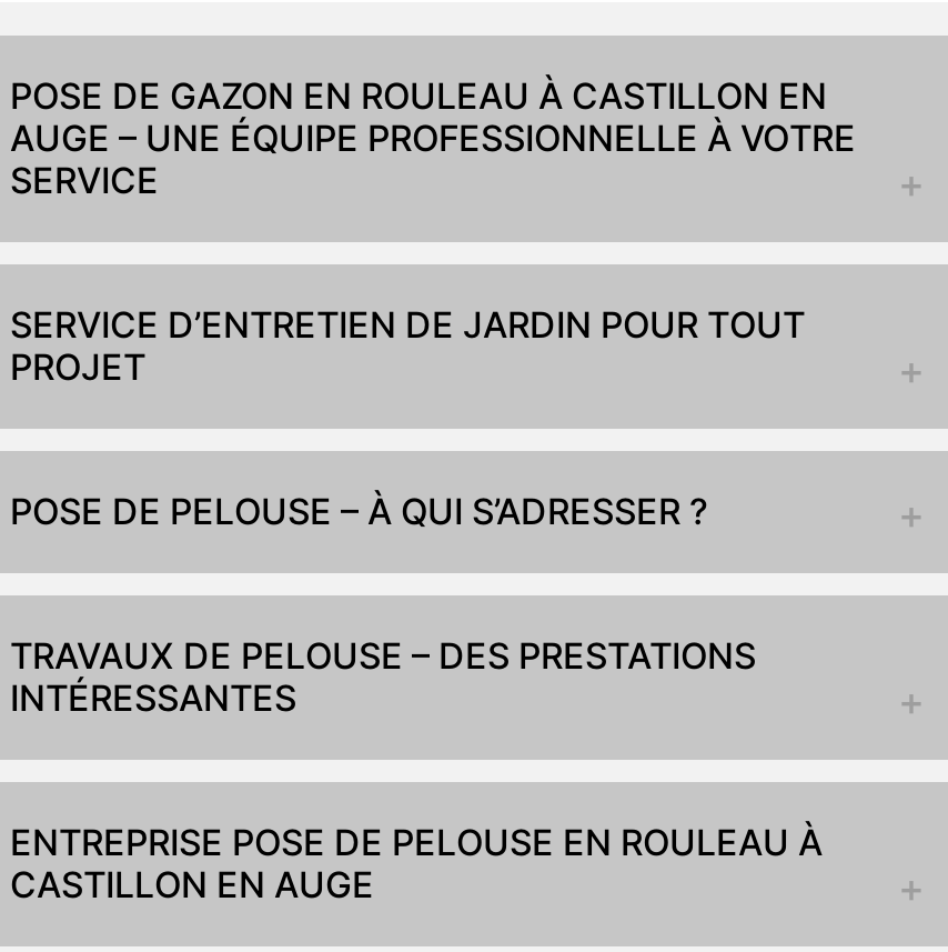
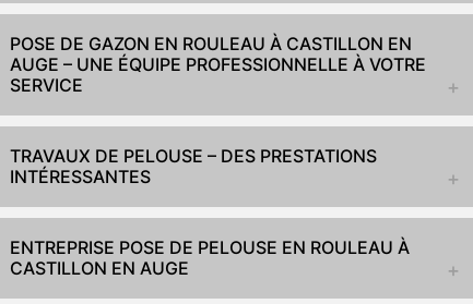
[10,303,805,534] SERVICE D’ENTRETIEN DE JARDIN POUR TOUT | PROJET | POSE DE PELOUSE – À QUI S’ADRESSER ? -> none

